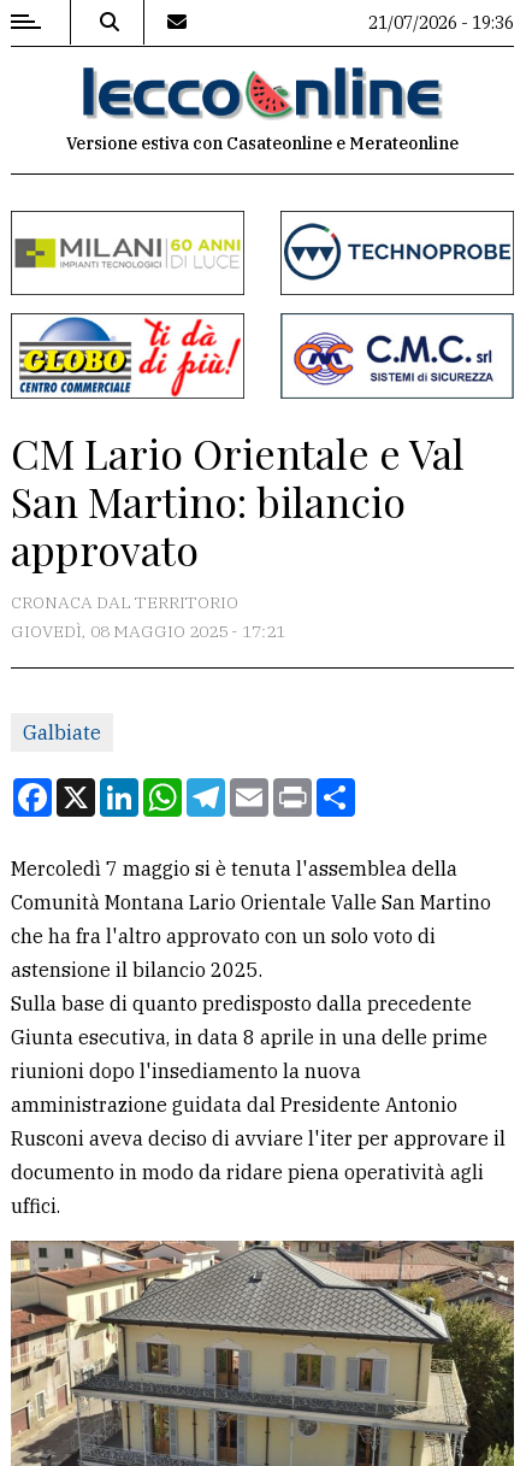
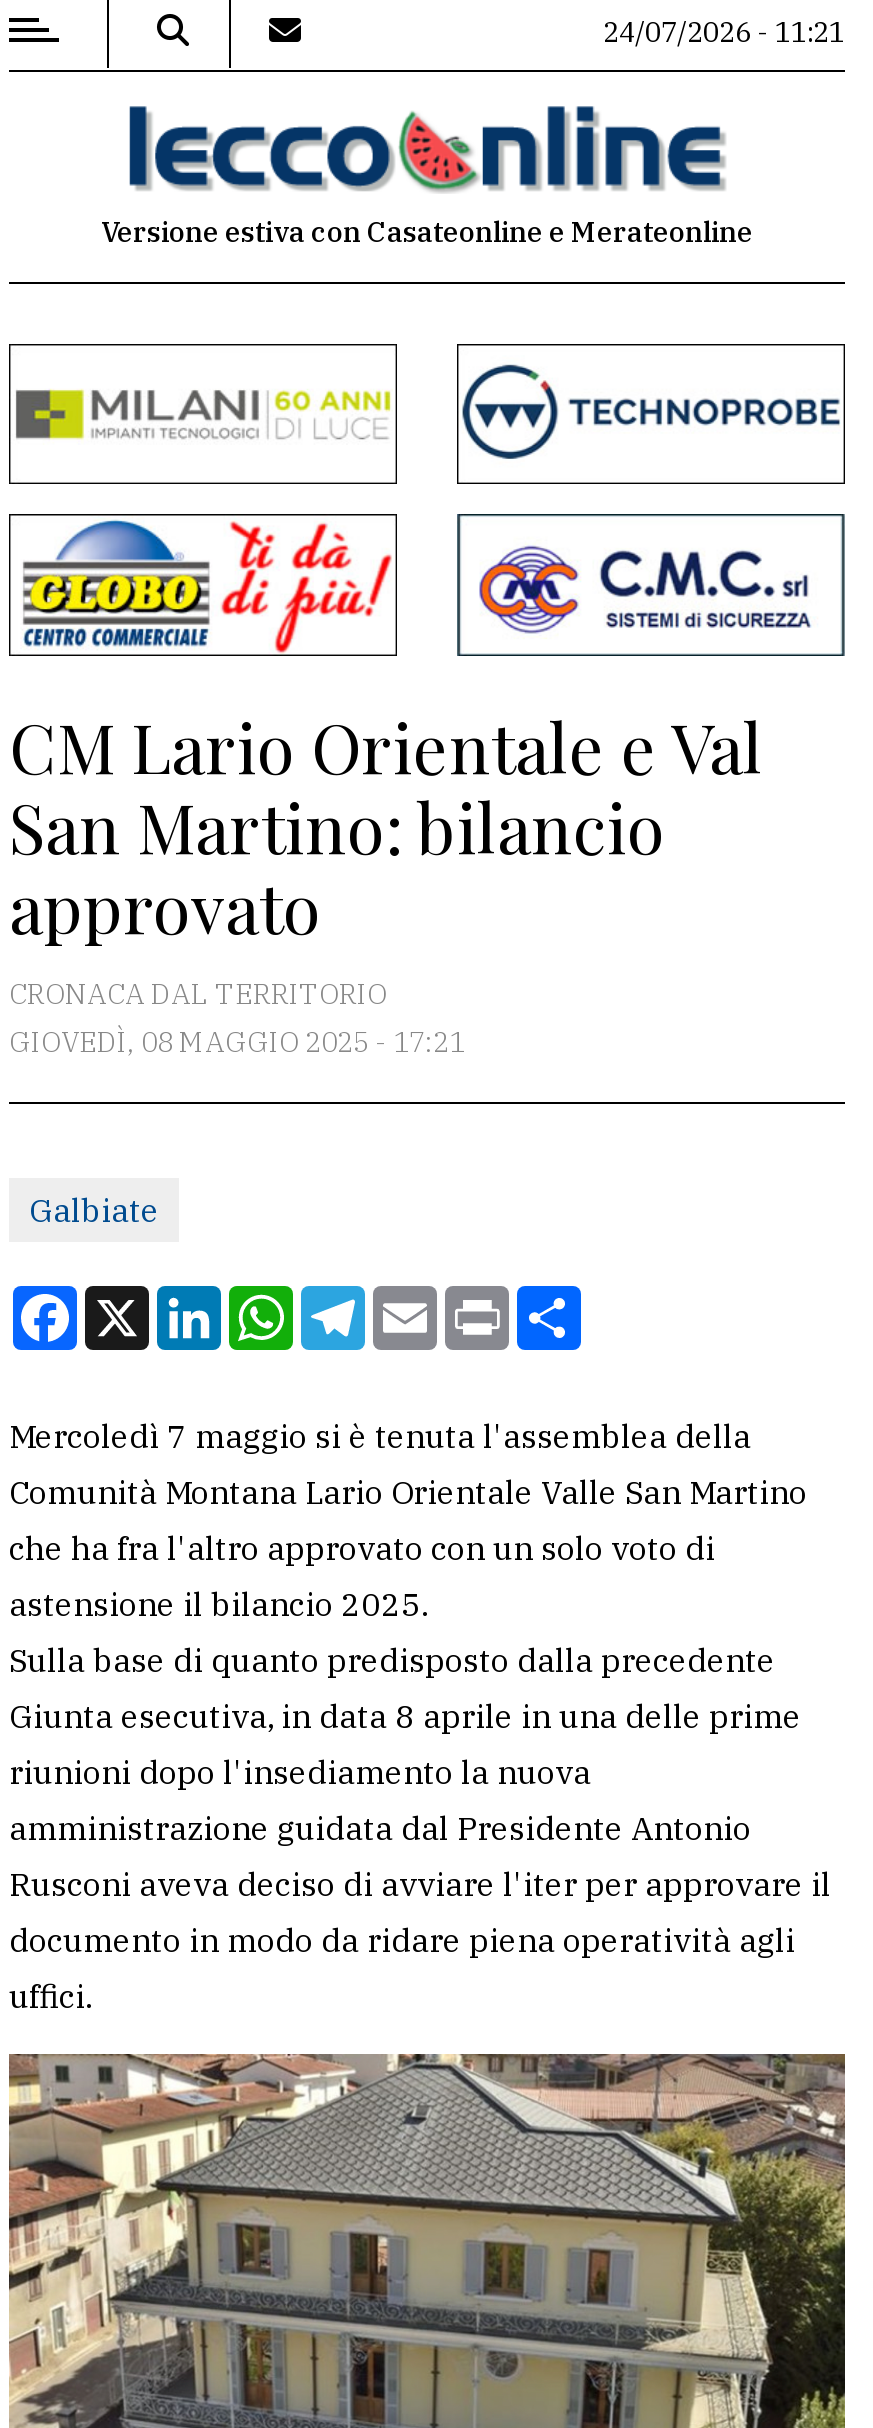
[368,12,514,34] 21/07/2026 - 19:36 -> [603,14,845,50] 24/07/2026 - 11:21

